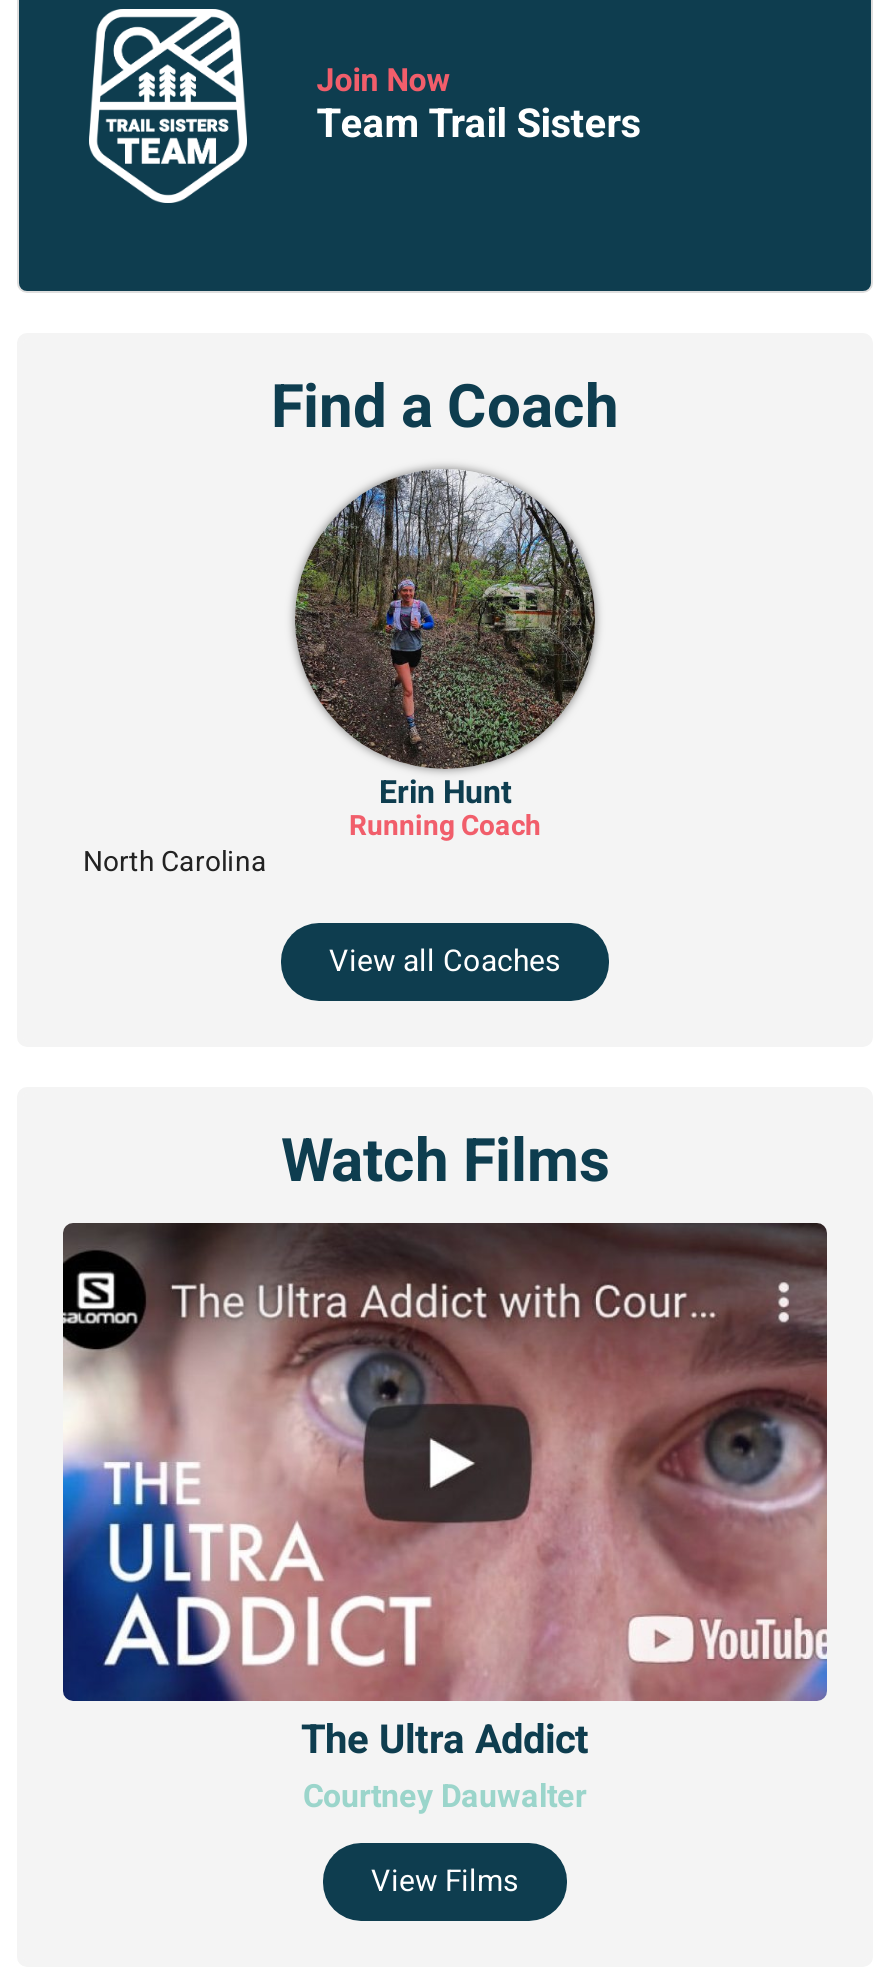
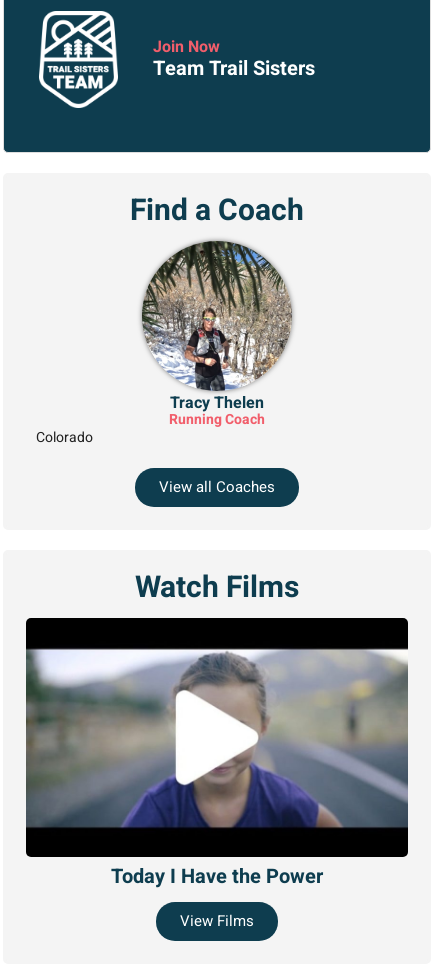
[297,468,595,817] [image] | Erin Hunt -> [144,240,291,415] [image] | Tracy Thelen
[83,841,267,883] North Carolina -> [36,427,93,448] Colorado
[61,1222,829,1820] [image] | The Ultra Addict | Courtney Dauwalter -> [25,617,409,891] [image] | Today I Have the Power

